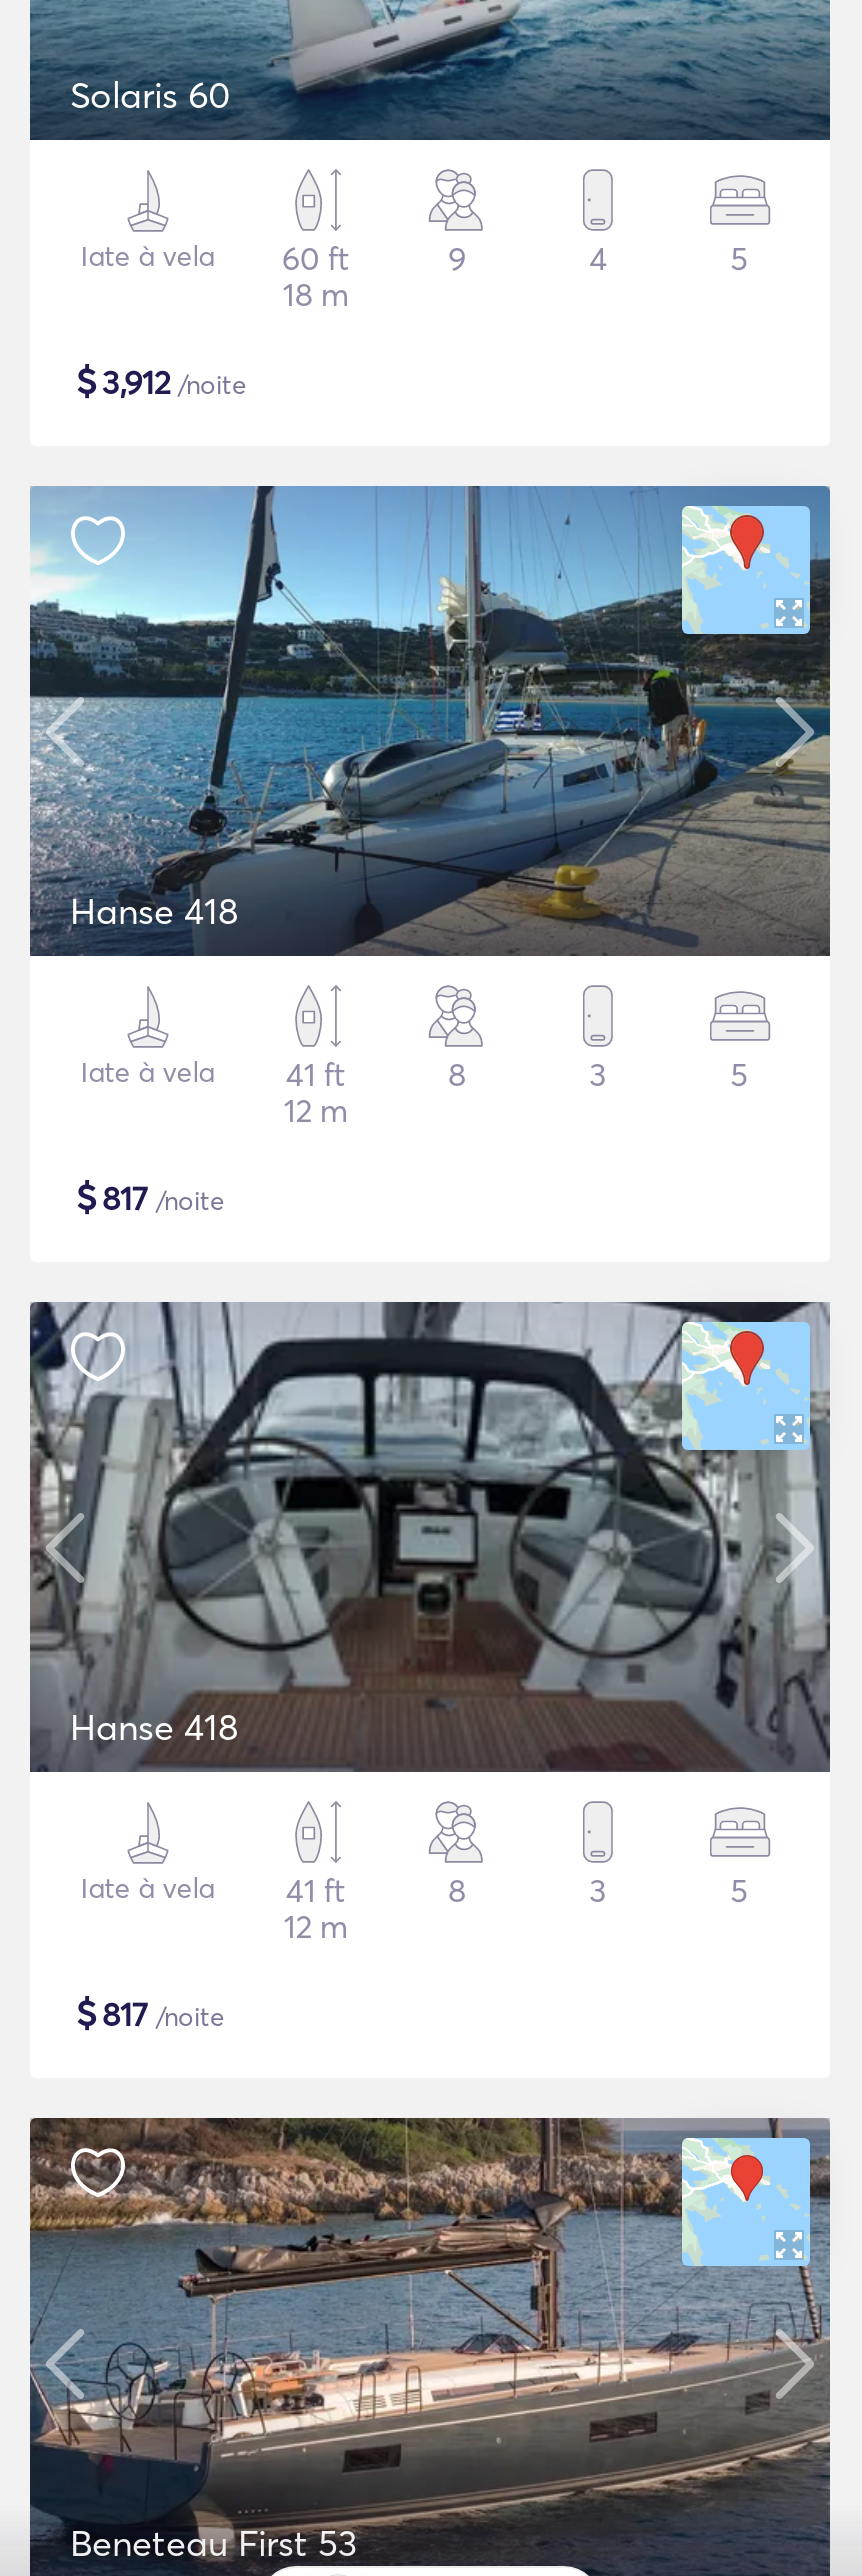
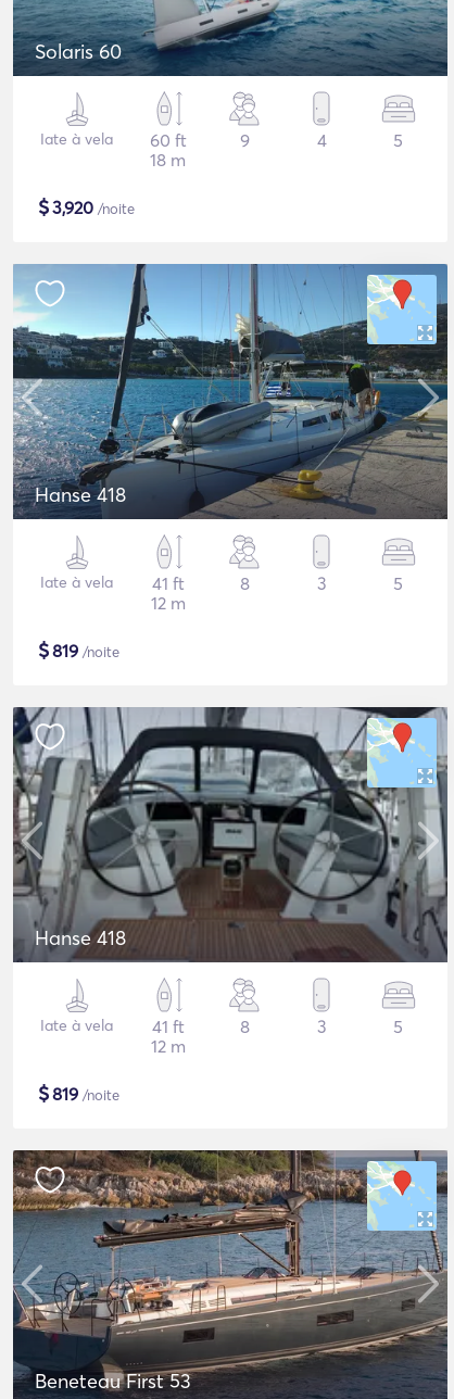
[76,358,246,404] $3,912 /noite -> [38,194,135,219] $3,920 /noite
[76,1174,224,1220] $817 /noite -> [38,638,119,663] $819 /noite
[76,1990,224,2036] $817 /noite -> [38,1081,119,1106] $819 /noite

